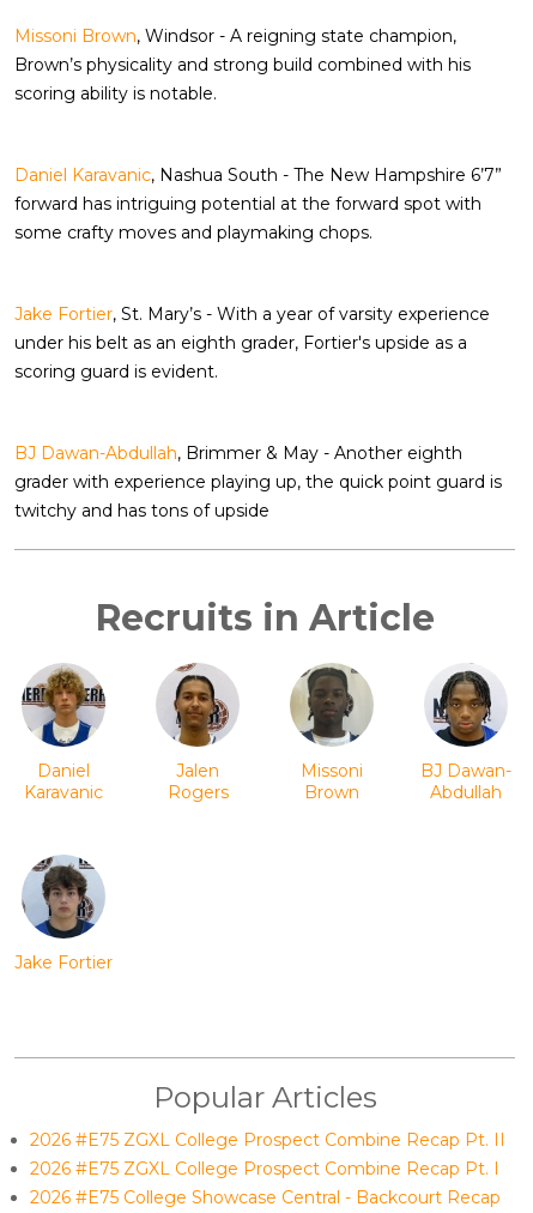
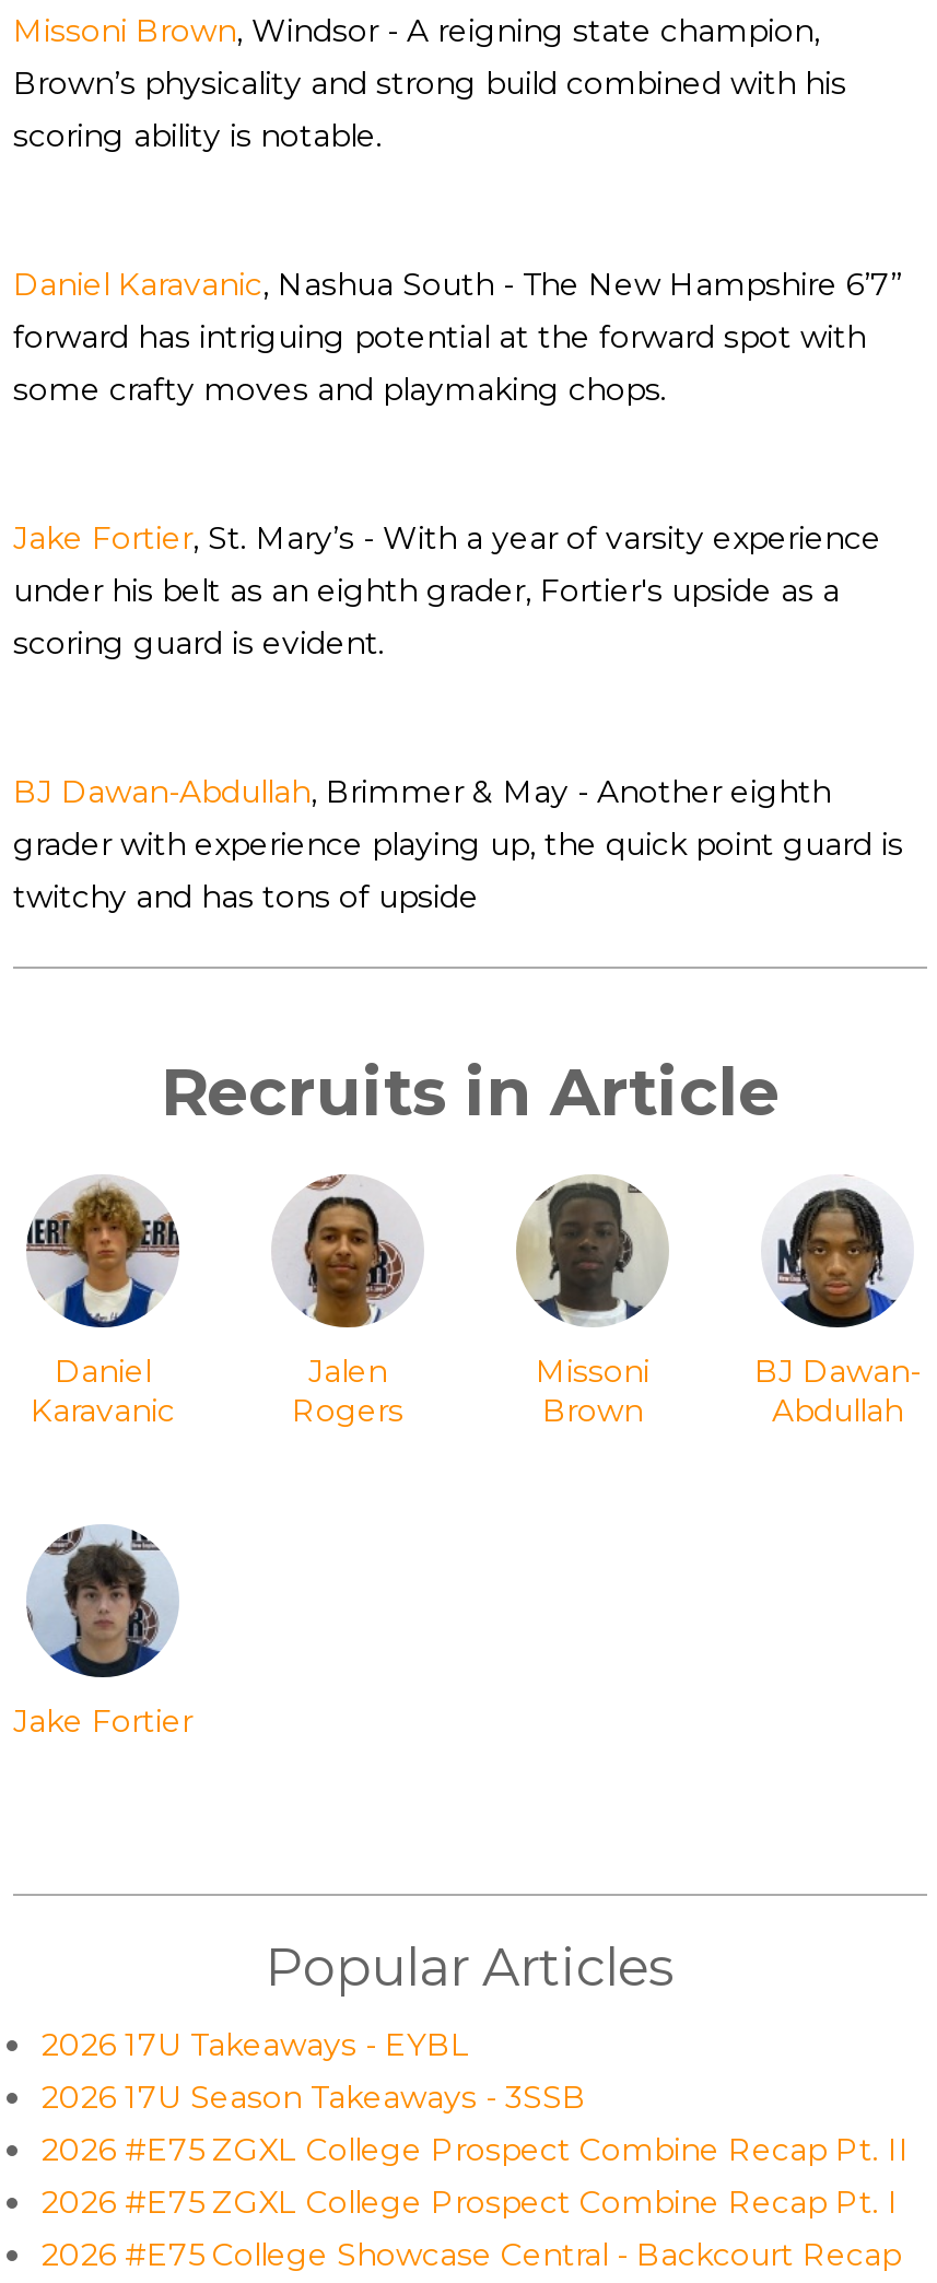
none -> [42,2024,586,2116] 2026 17U Takeaways - EYBL | 2026 17U Season Takeaways - 3SSB

